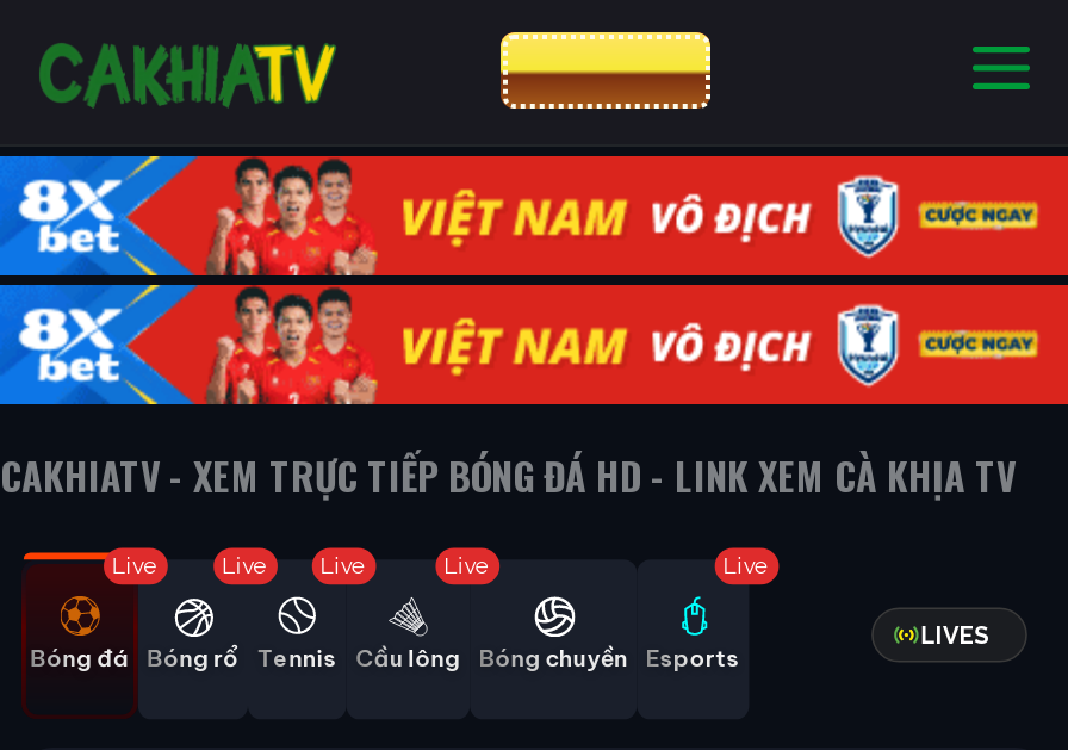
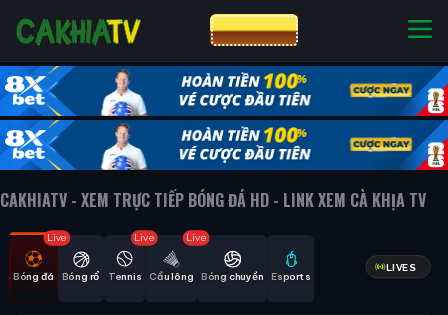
[12,154,1061,407] [image] -> [4,65,445,171] [image]
[222,551,270,577] Live -> none
[723,551,771,577] Live -> none

